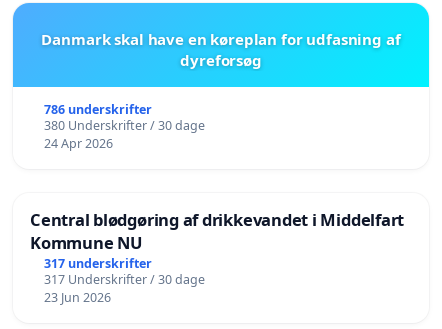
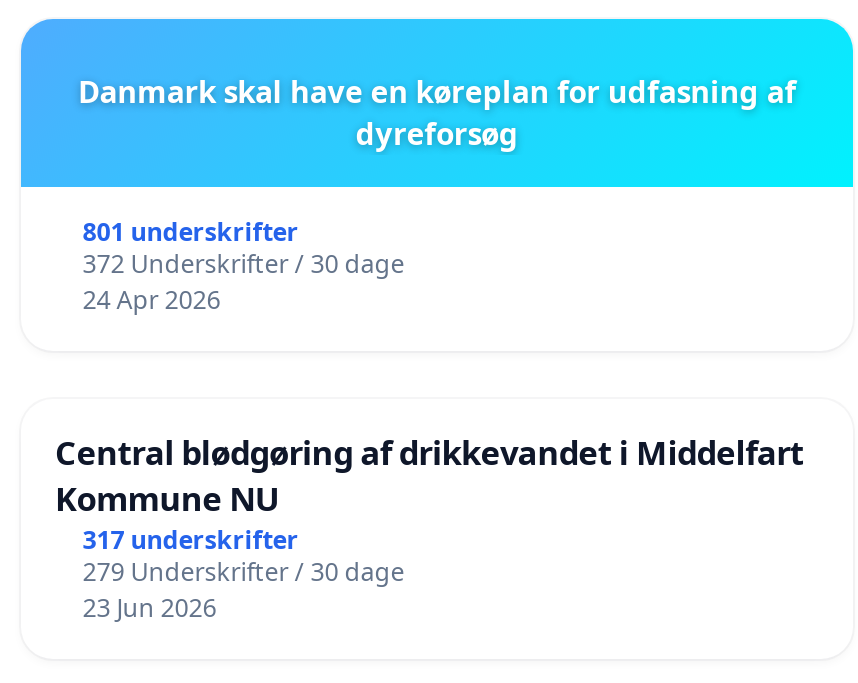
[44,101,152,118] 786 underskrifter -> [83,215,299,249] 801 underskrifter
[44,117,205,134] 380 Underskrifter / 30 dage -> [83,247,405,281] 372 Underskrifter / 30 dage
[44,271,205,288] 317 Underskrifter / 30 dage -> [83,555,405,589] 279 Underskrifter / 30 dage

